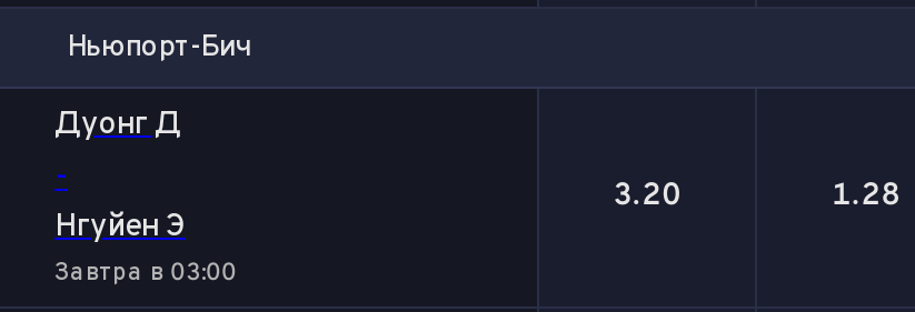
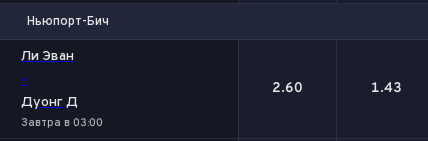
moved [54,107,181,144] -> [21,94,78,111]: Дуонг Д
none -> [21,48,74,65] Ли Эван
[613,178,901,215] 3.20 | 1.28 -> [272,80,402,97] 2.60 | 1.43
[54,209,186,246] Нгуйен Э -> none

